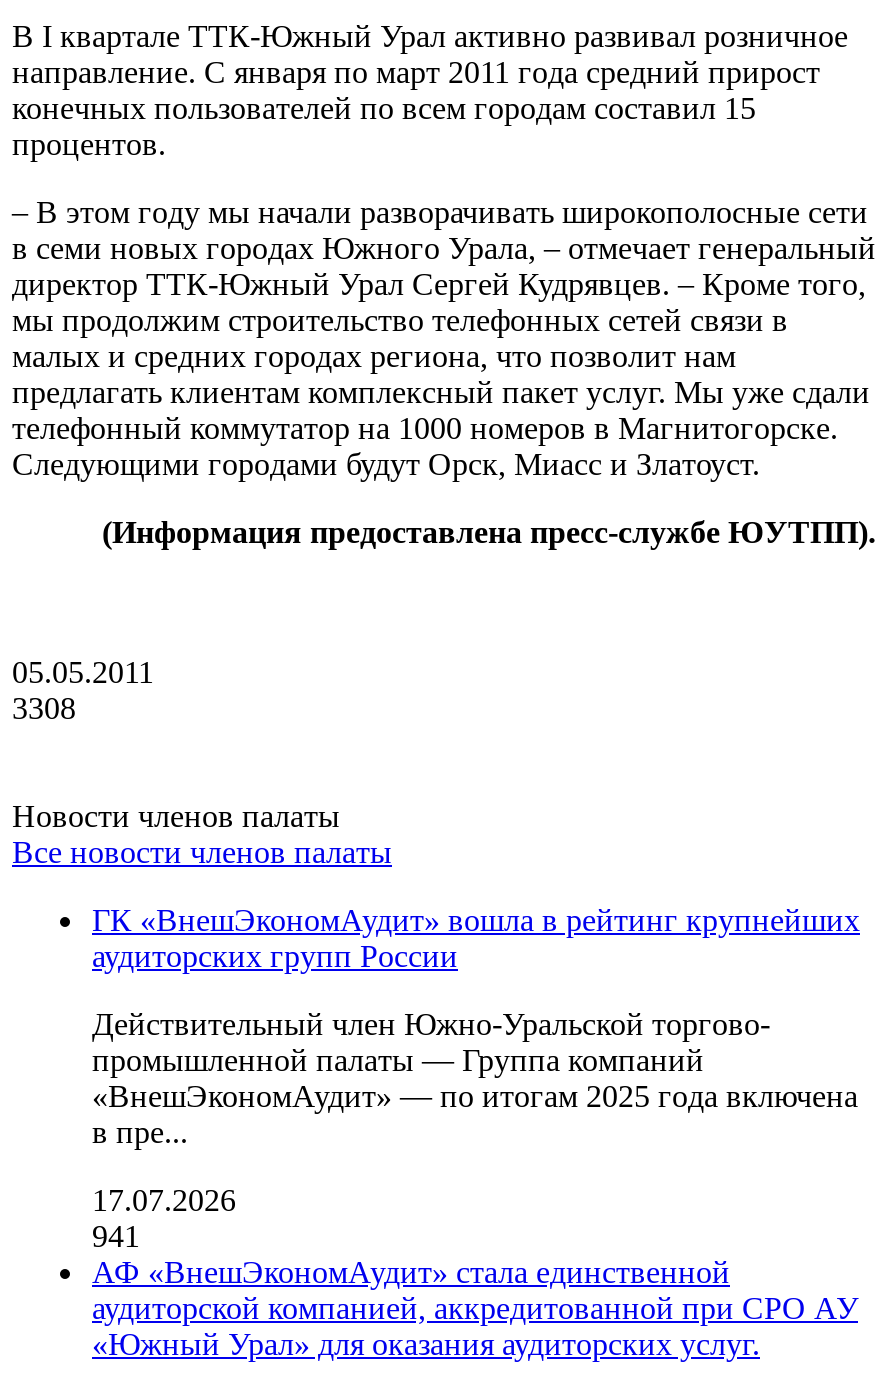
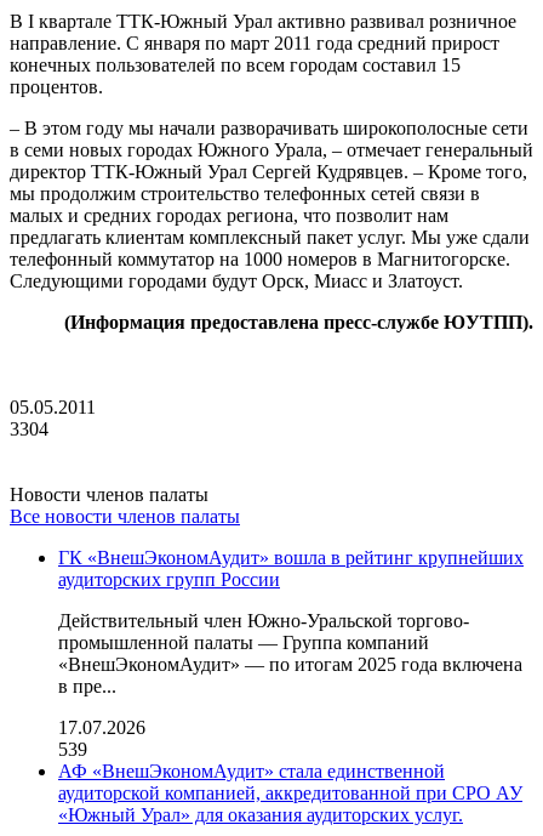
[12,691,76,725] 3308 -> [10,419,48,439] 3304
[92,1219,140,1253] 941 -> [58,739,87,760] 539

